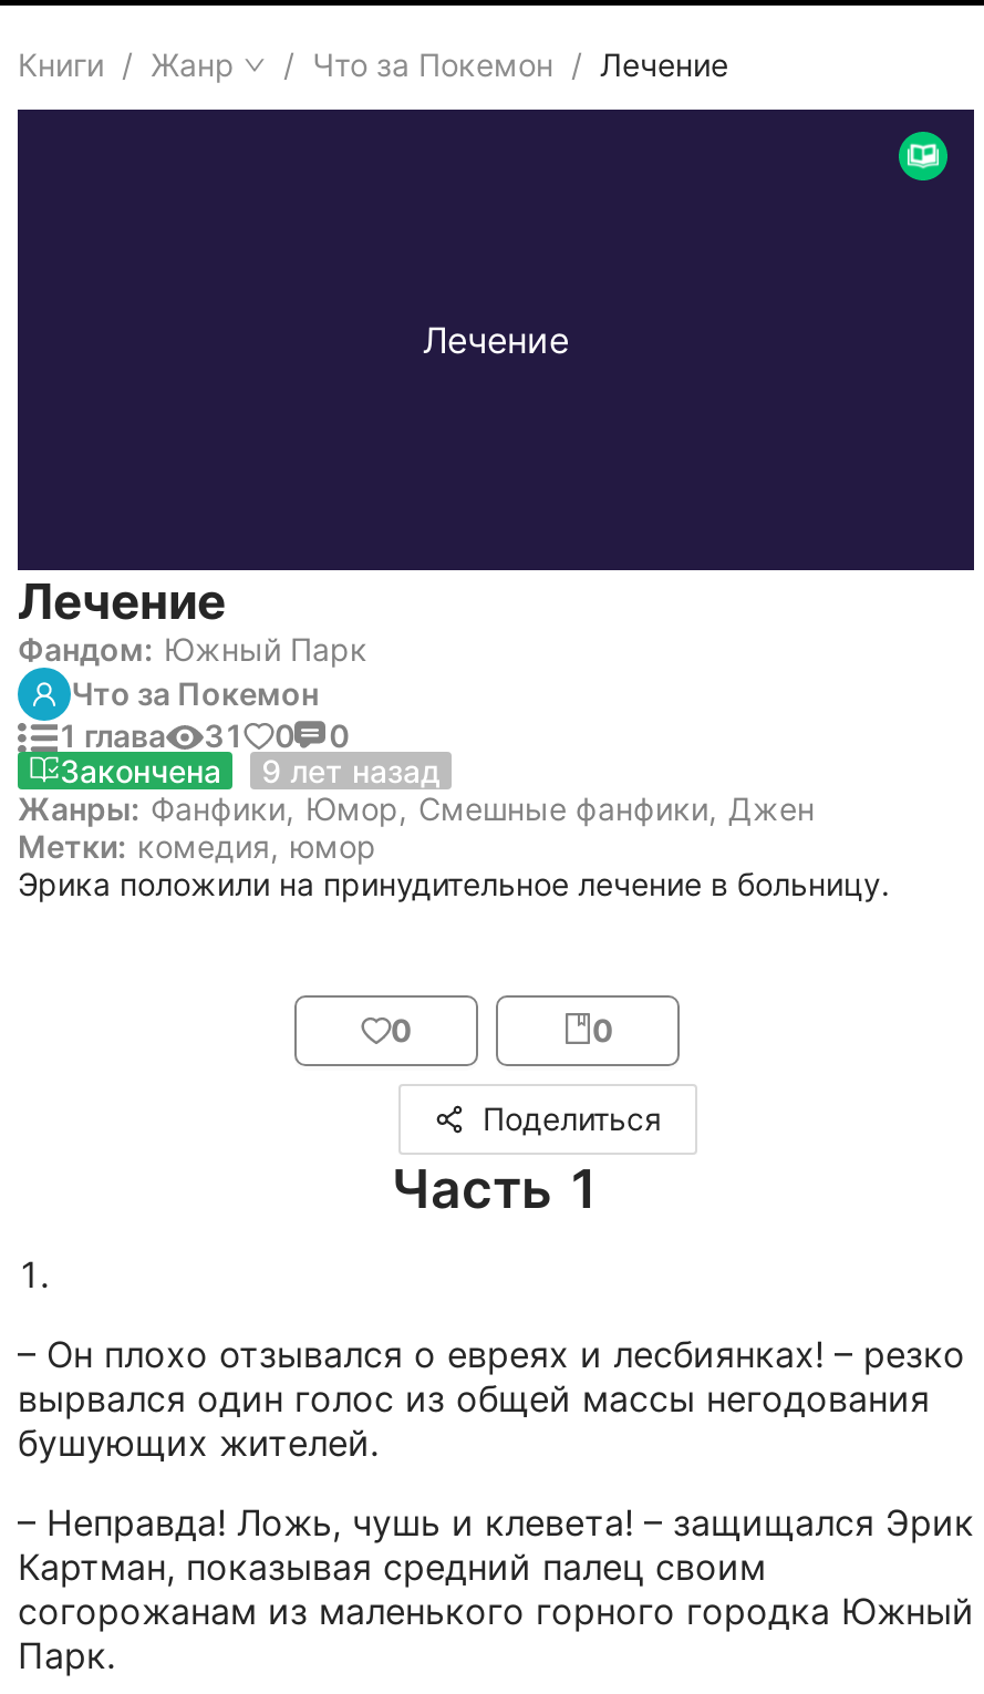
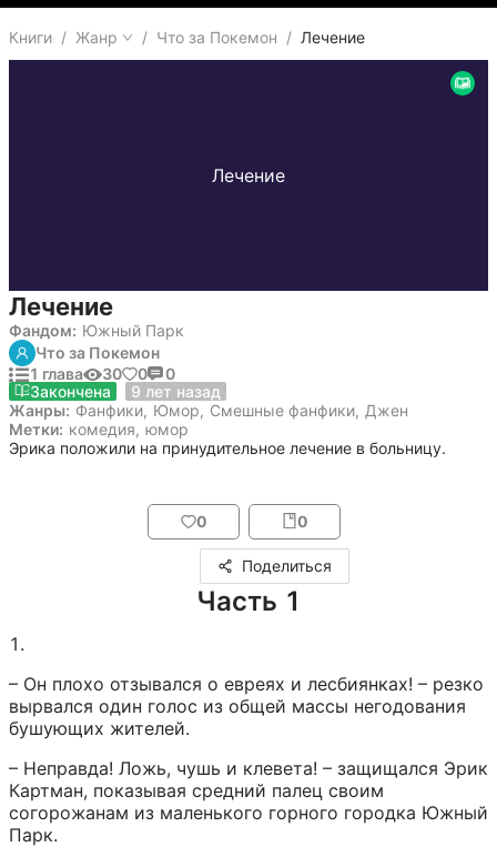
[58,716,349,754] 1 глава 31 0 0 -> [29,364,175,383] 1 глава 30 0 0

